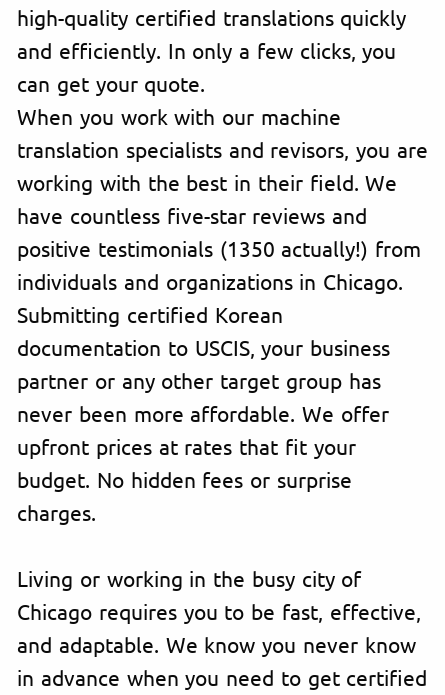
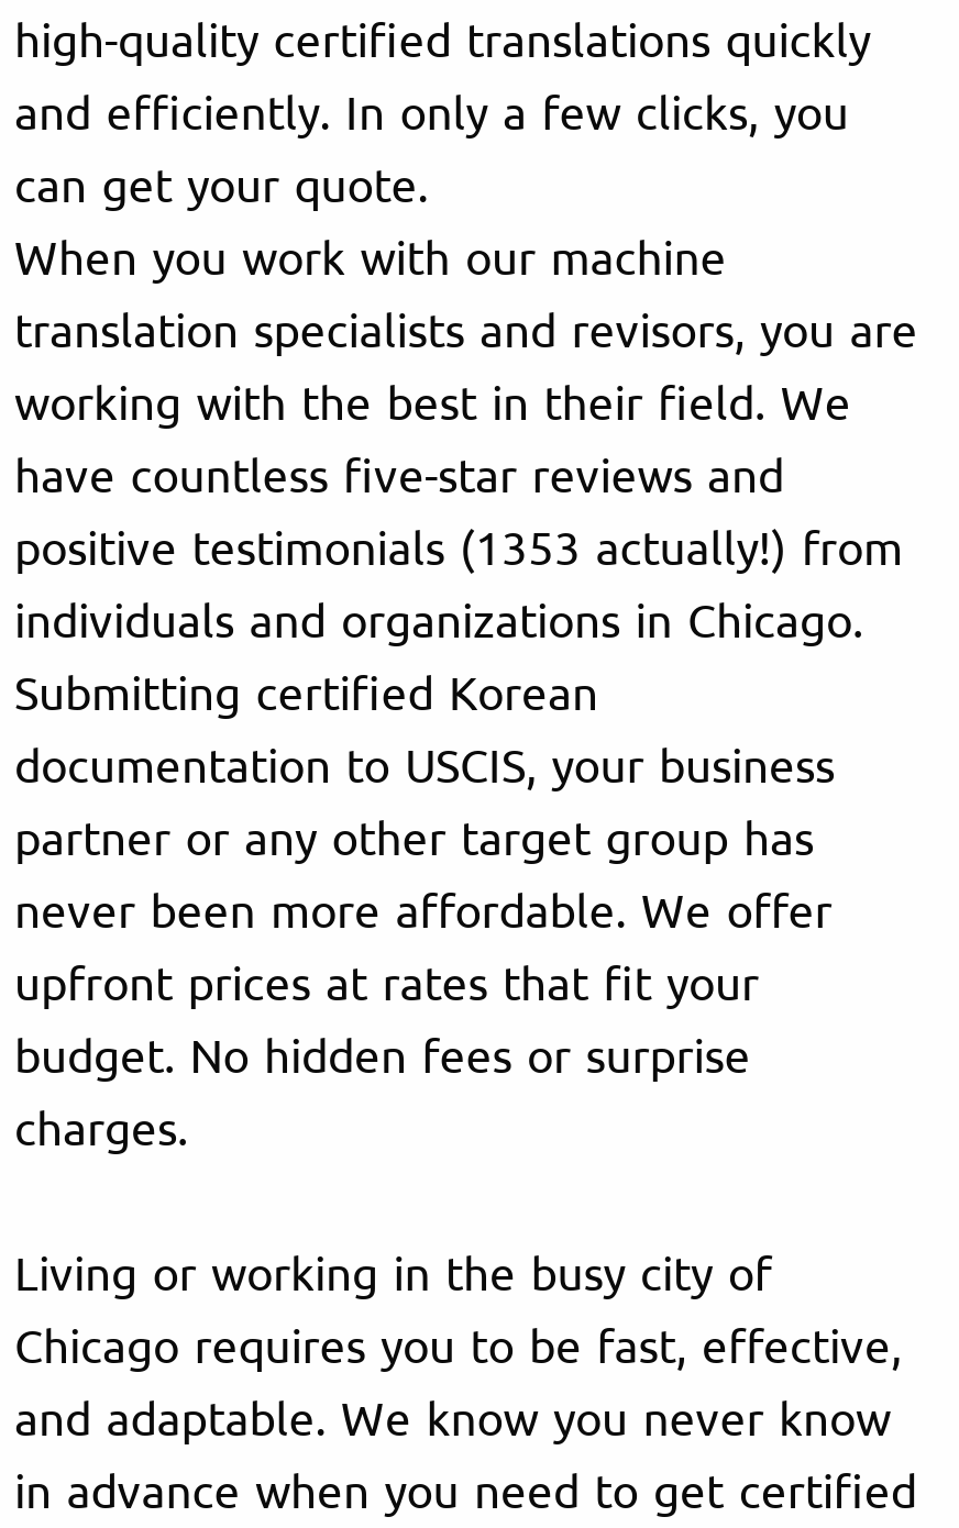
[17,235,421,261] positive testimonials (1350 actually!) from -> [14,517,903,574] positive testimonials (1353 actually!) from

